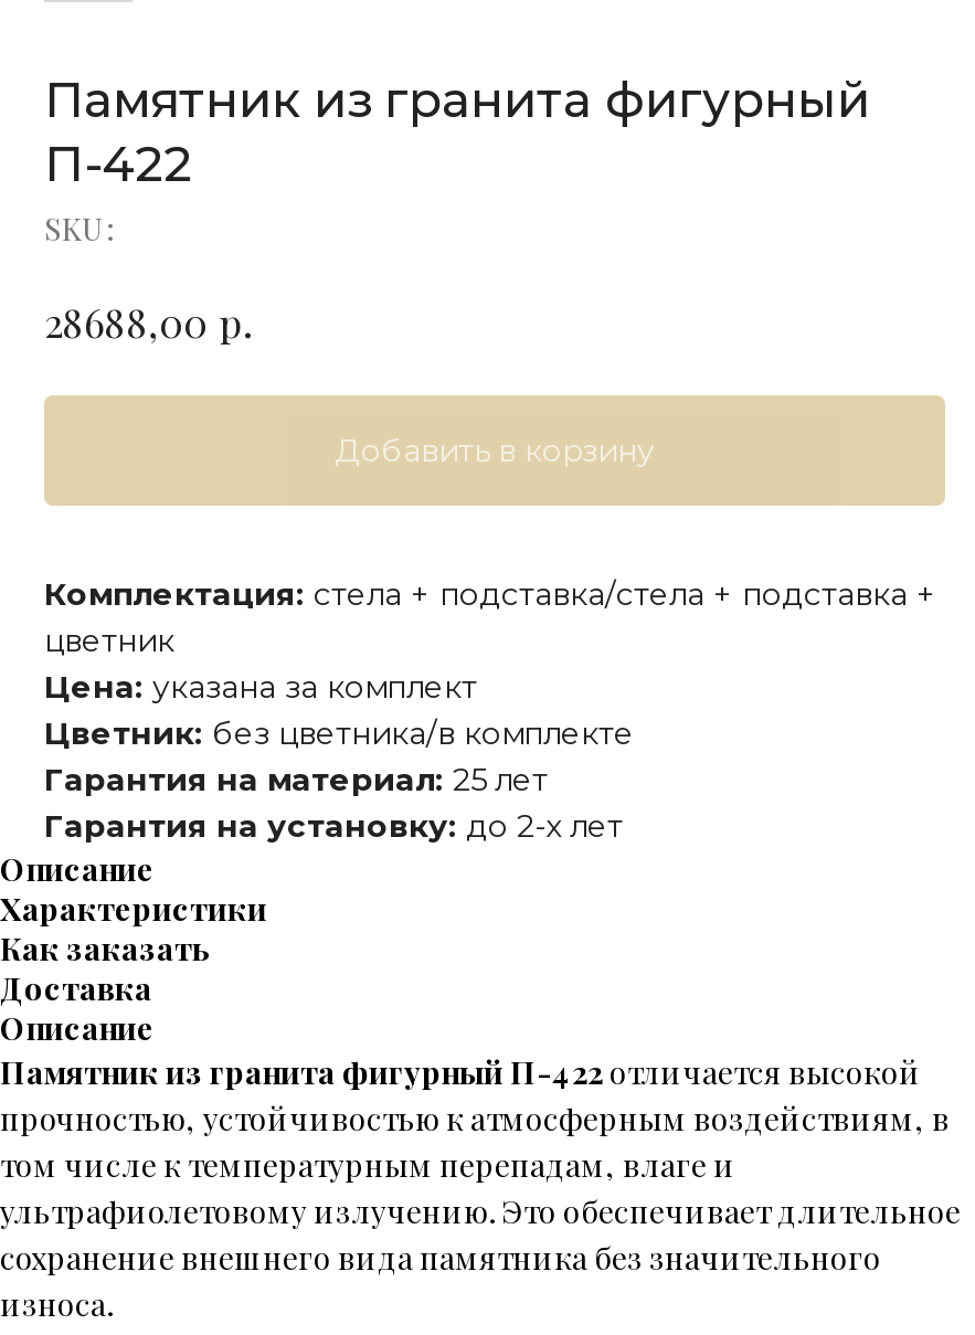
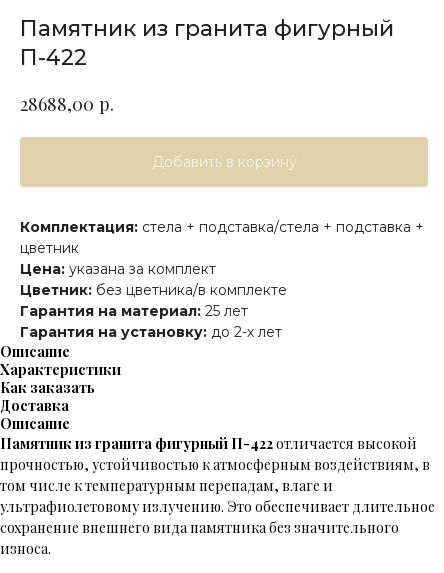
[44,208,113,250] SKU: -> none

